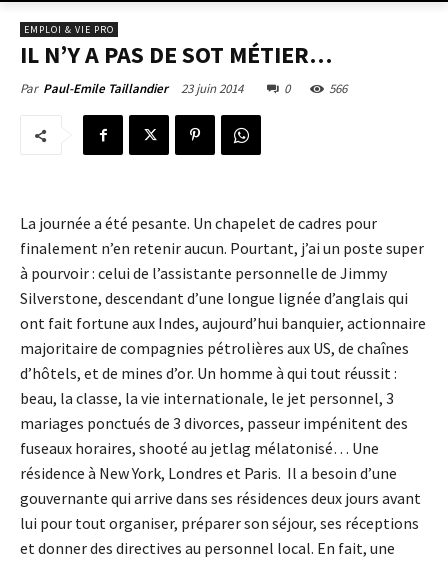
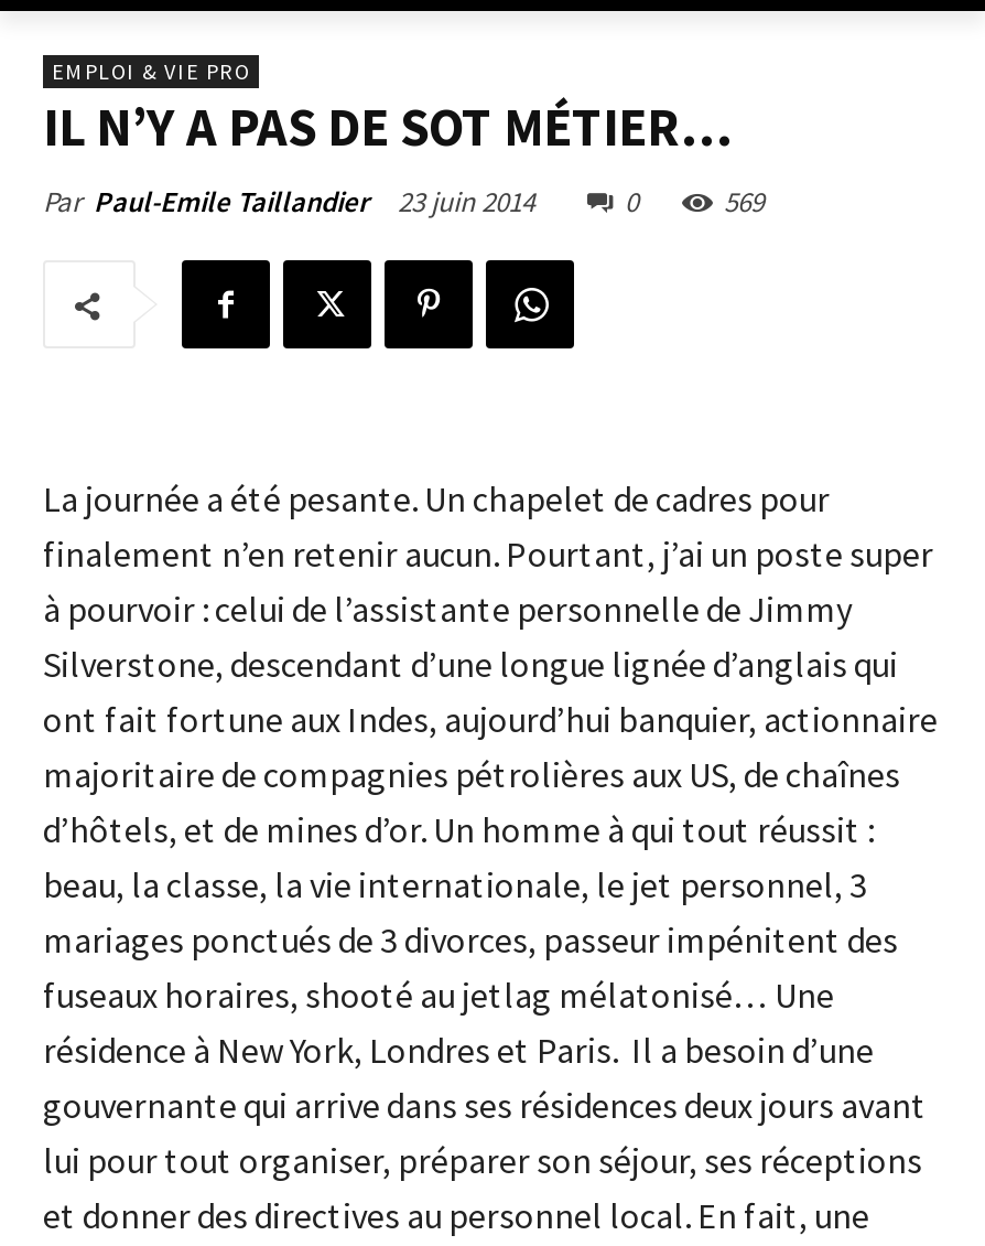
[329,80,347,97] 566 -> [724,183,764,221] 569

